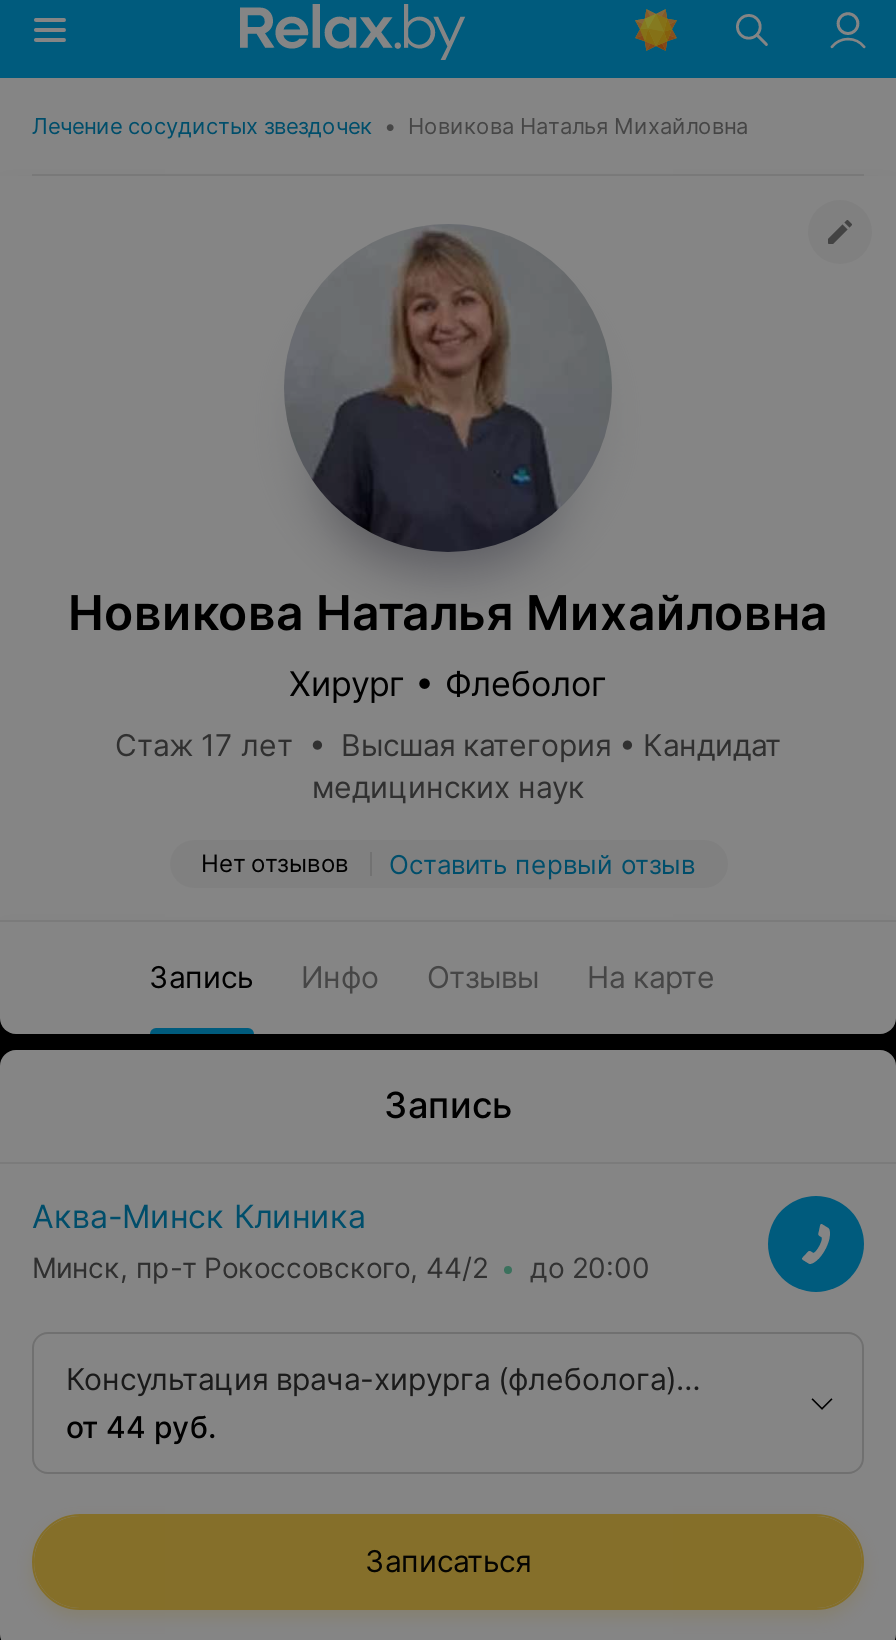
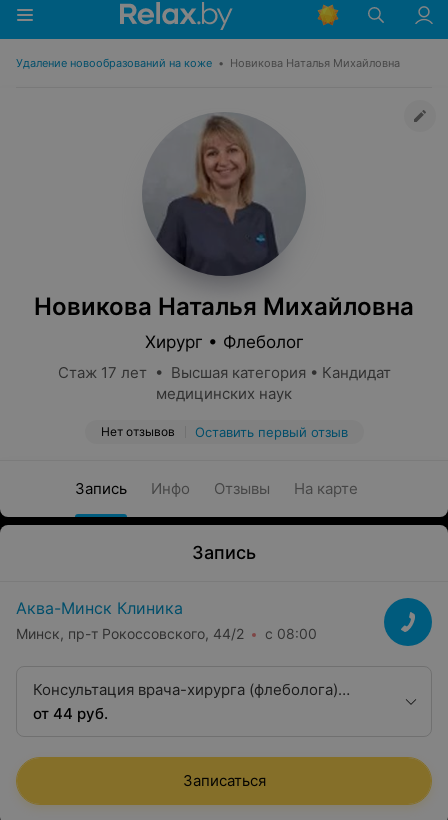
[32,112,748,140] Лечение сосудистых звездочек • Новикова Наталья Михайловна -> [16,56,400,70] Удаление новообразований на коже • Новикова Наталья Михайловна
[32,1250,650,1284] Минск, пр-т Рокоссовского, 44/2 до 20:00 -> [16,625,317,642] Минск, пр-т Рокоссовского, 44/2 с 08:00

